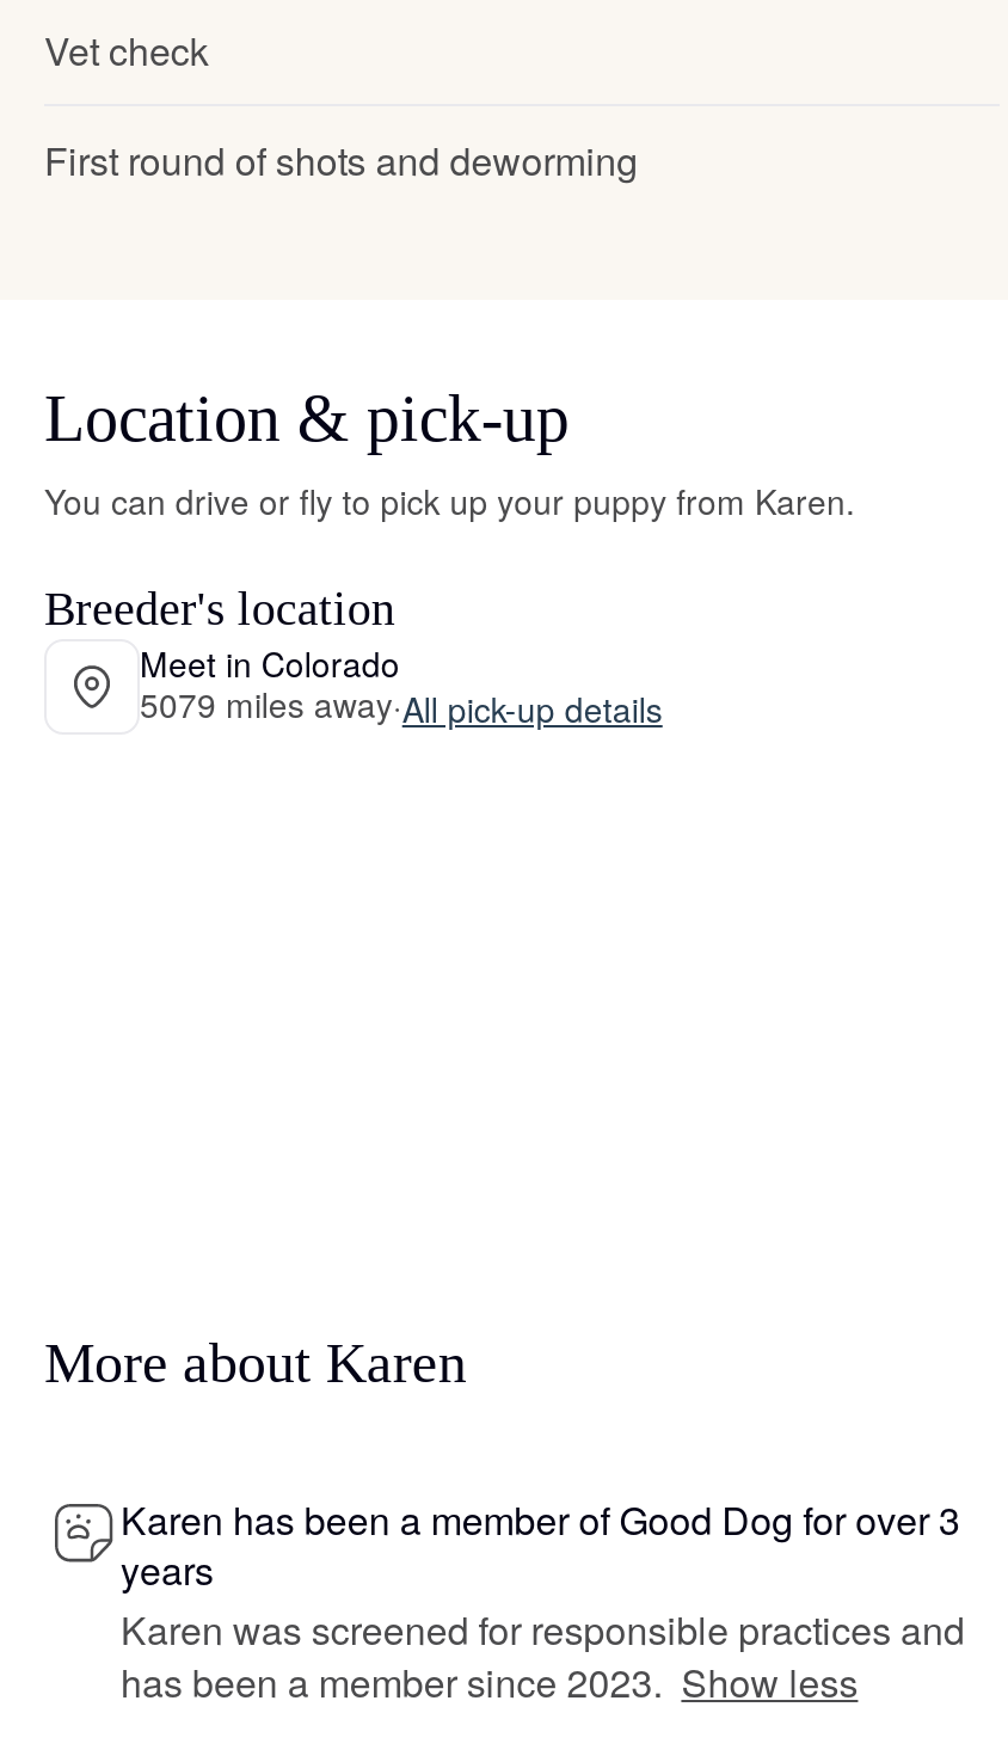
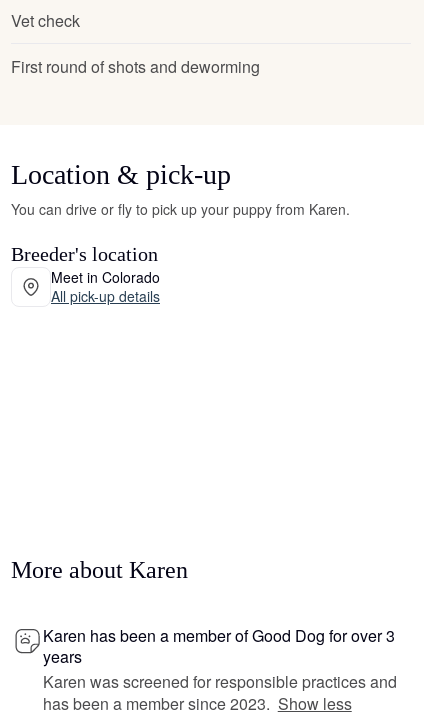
[140,679,663,731] 5079 miles away·All pick-up details -> [51,285,160,305] All pick-up details

